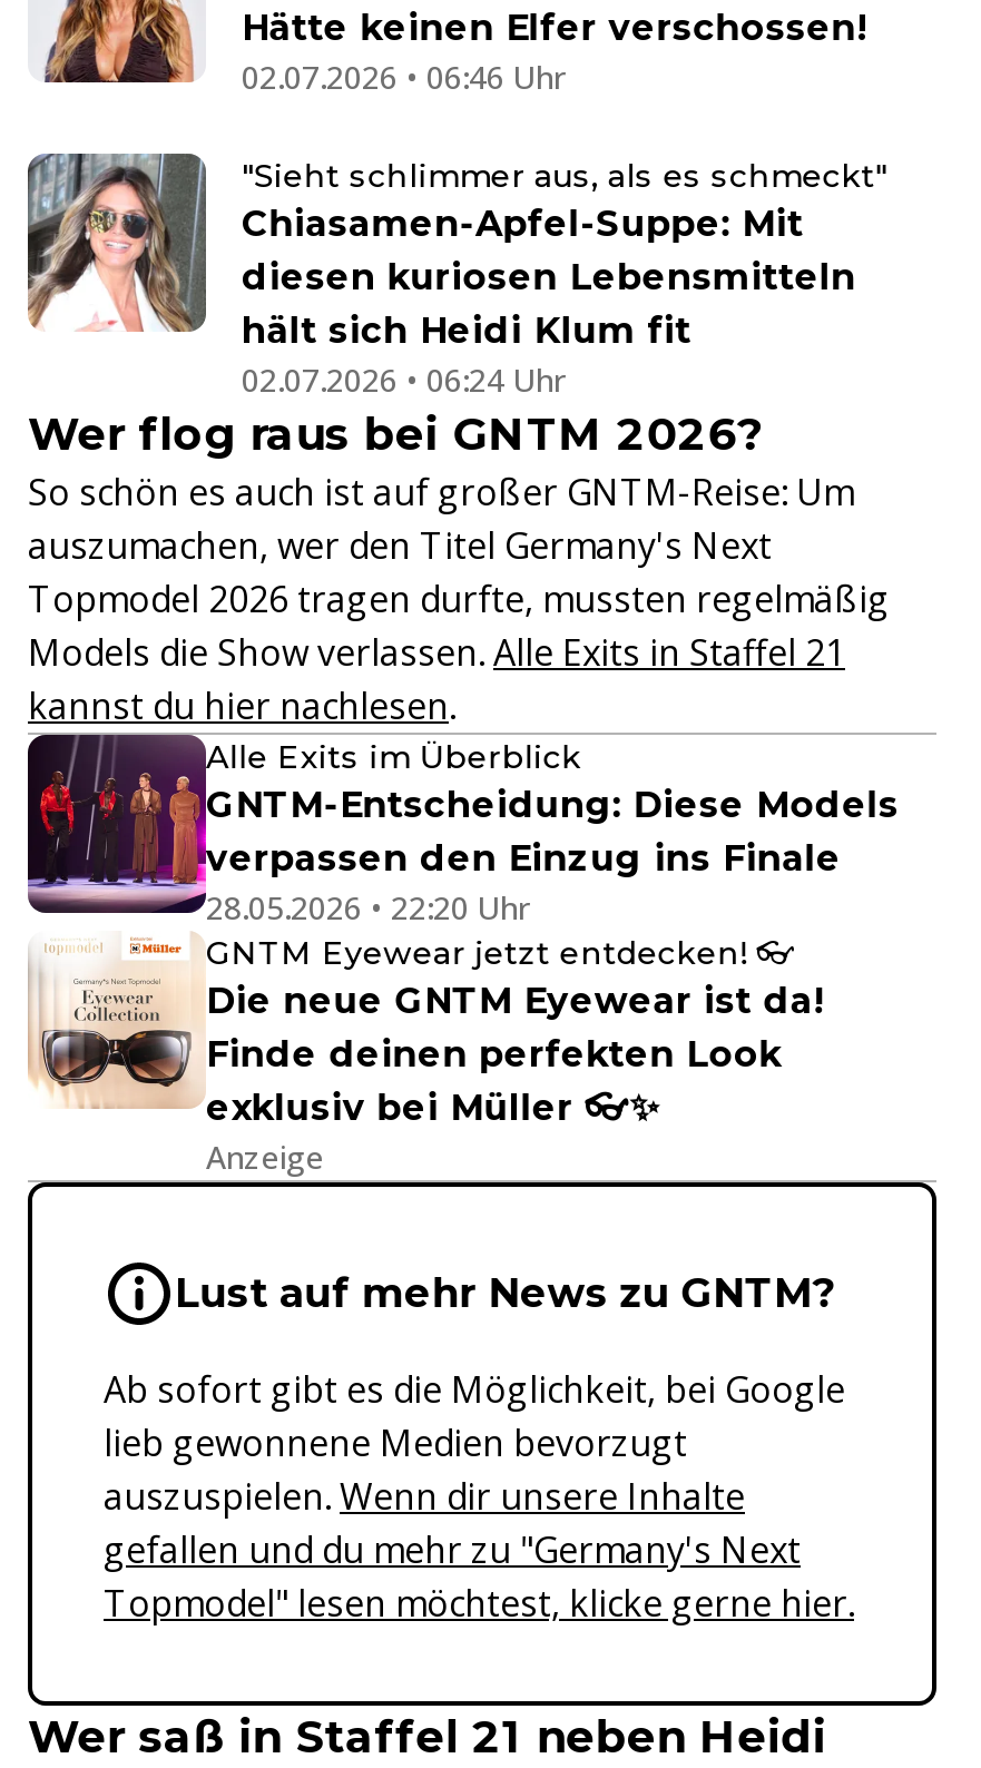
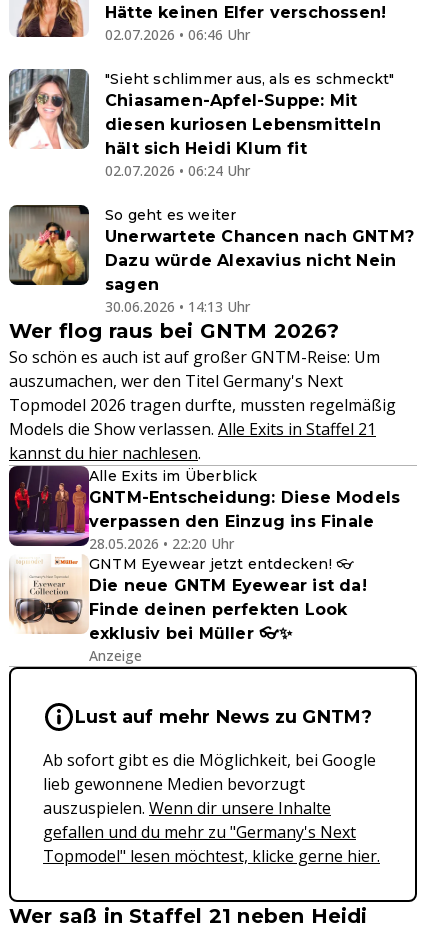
none -> [9,204,414,316] [image] | So geht es weiter | Unerwartete Chancen nach GNTM? | Dazu würde Alexavius nicht Nein | sagen | 30.06.2026 • 14:13 Uhr

